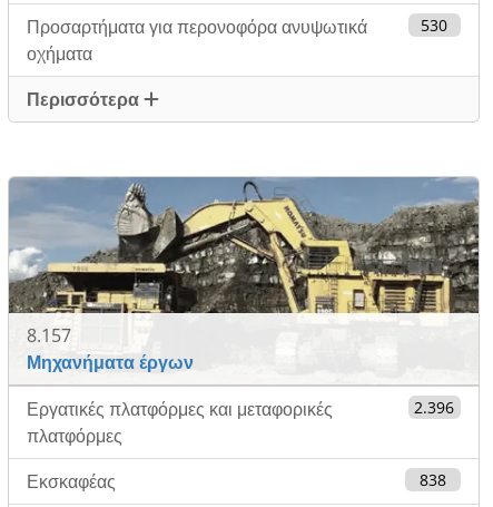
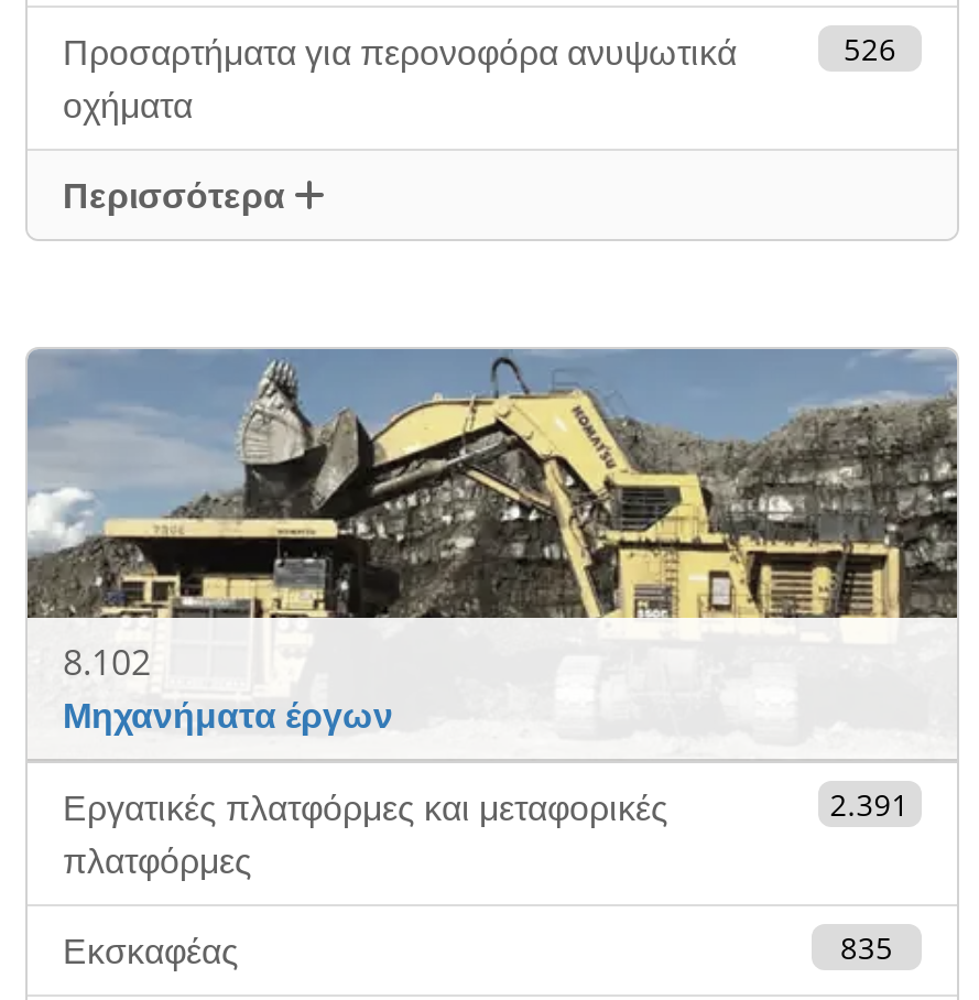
[421,14,448,35] 530 -> [844,27,896,69] 526
[27,323,71,348] 8.157 -> [63,638,151,686] 8.102
[414,397,454,418] 2.396 -> [830,783,909,825] 2.391
[420,469,446,490] 838 -> [840,926,893,968] 835

